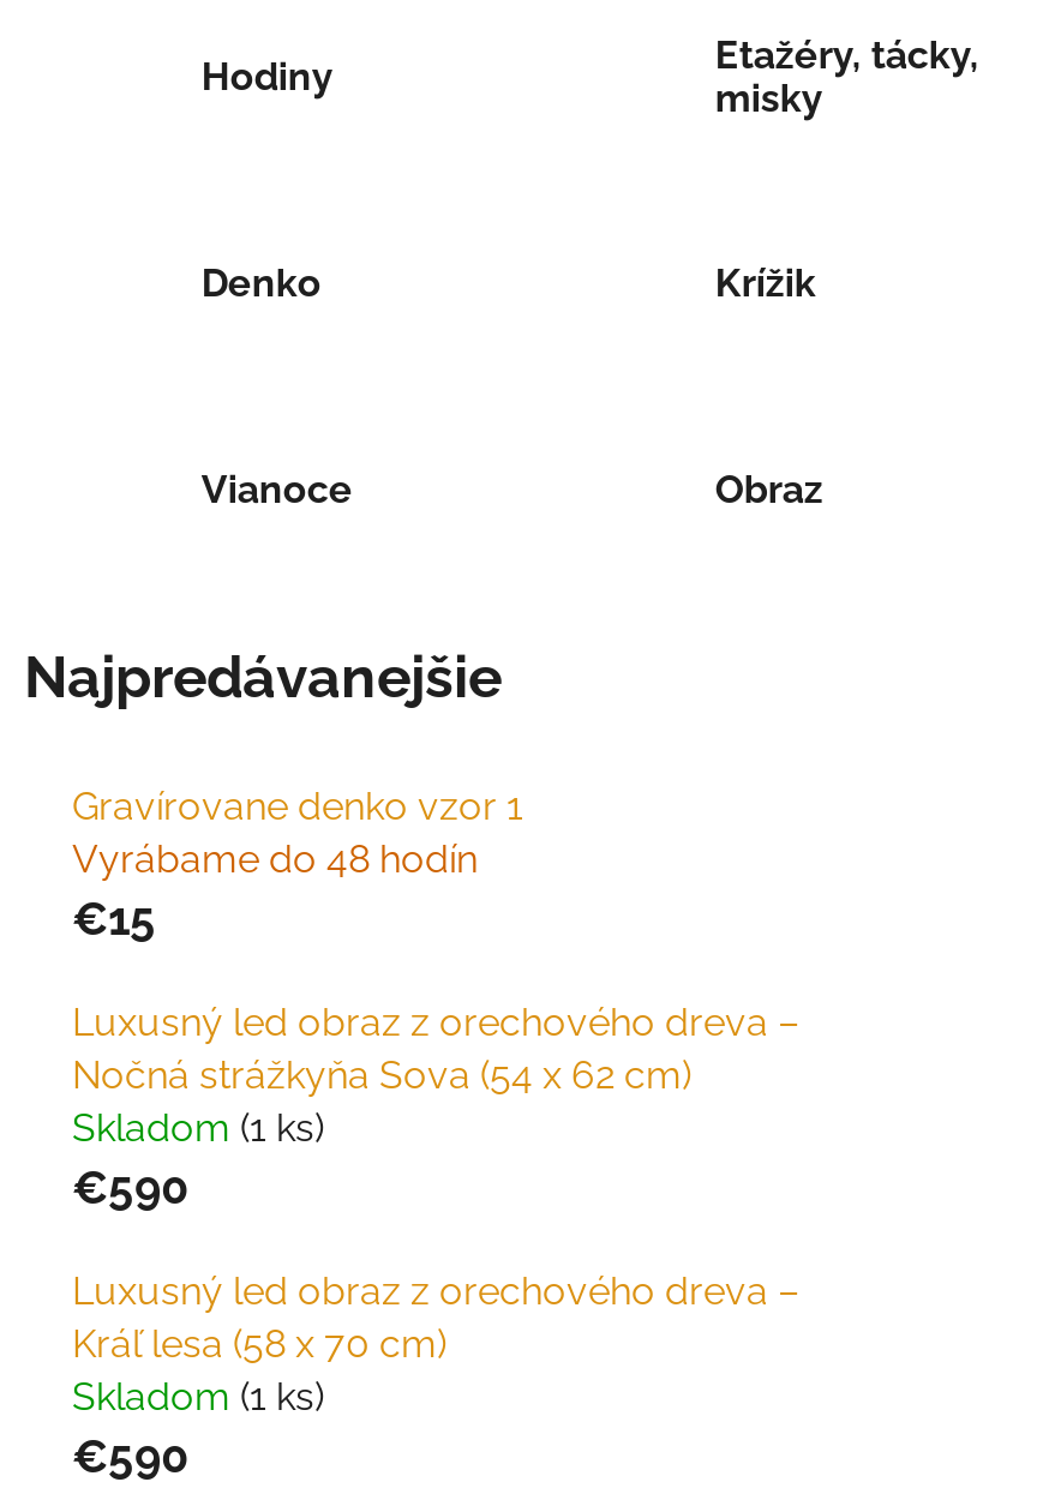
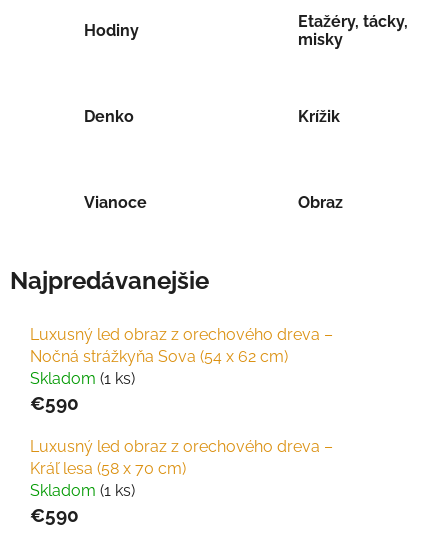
[72,784,523,945] Gravírovane denko vzor 1 | Vyrábame do 48 hodín | €15 -> none

